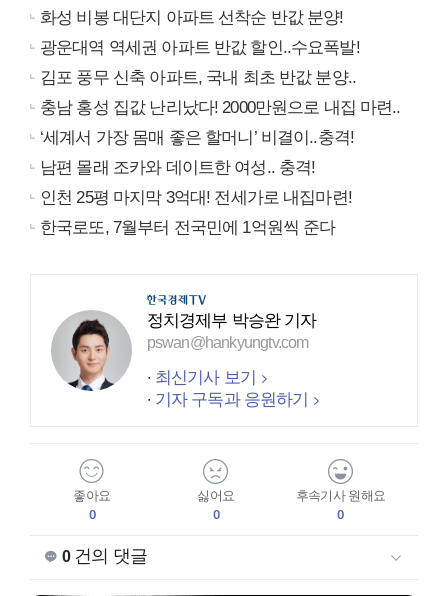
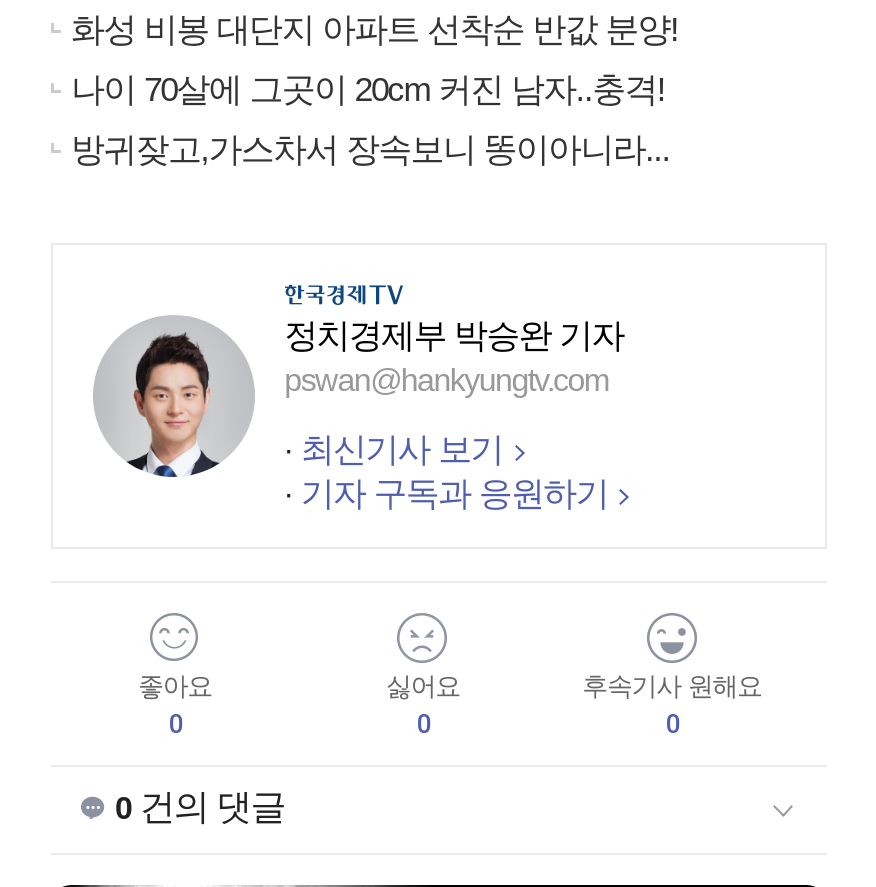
[40,38,401,237] 광운대역 역세권 아파트 반값 할인..수요폭발! | 김포 풍무 신축 아파트, 국내 최초 반값 분양.. | 충남 홍성 집값 난리났다! 2000만원으로 내집 마련.. | ‘세계서 가장 몸매 좋은 할머니’ 비결이..충격! | 남편 몰래 조카와 데이트한 여성.. 충격! | 인천 25평 마지막 3억대! 전세가로 내집마련! | 한국로또, 7월부터 전국민에 1억원씩 준다 -> [71,71,670,169] 나이 70살에 그곳이 20cm 커진 남자..충격! | 방귀잦고,가스차서 장속보니 똥이아니라...

